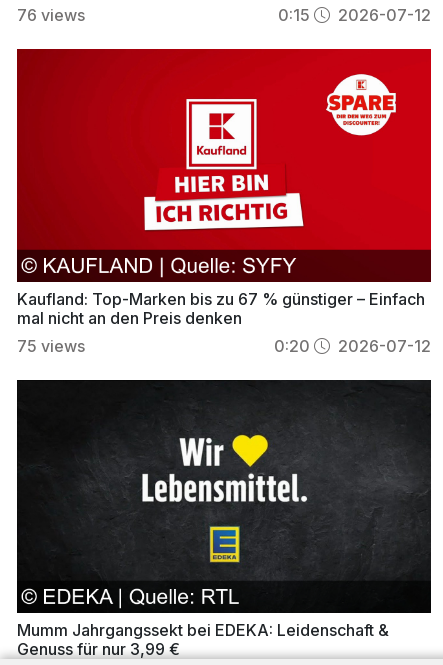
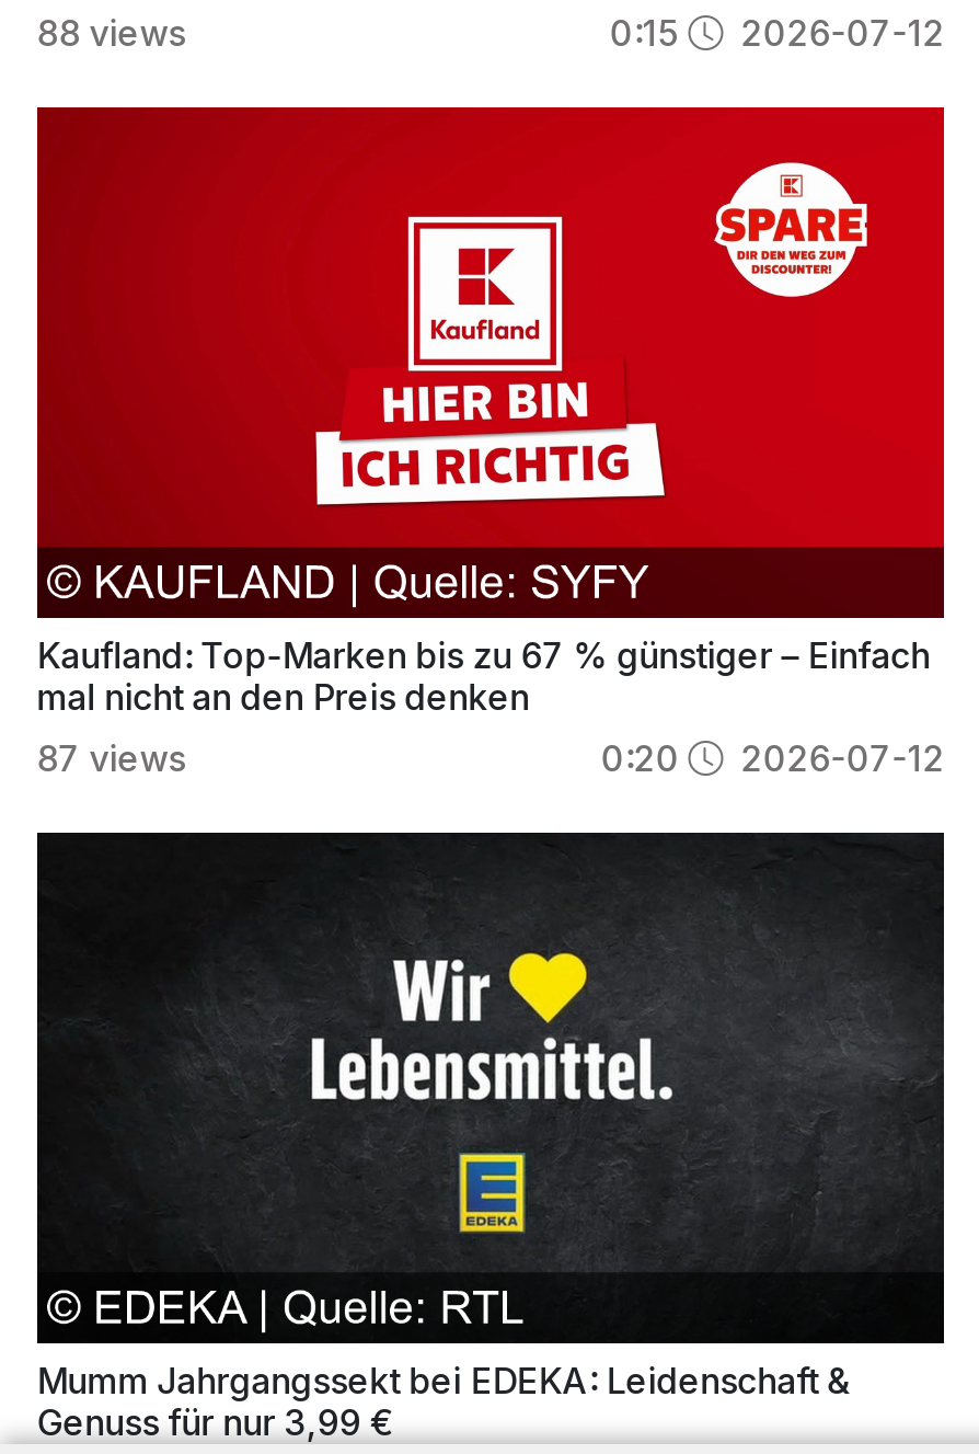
[17,5,85,25] 76 views -> [37,11,186,54] 88 views
[17,336,85,356] 75 views -> [37,736,186,780] 87 views

